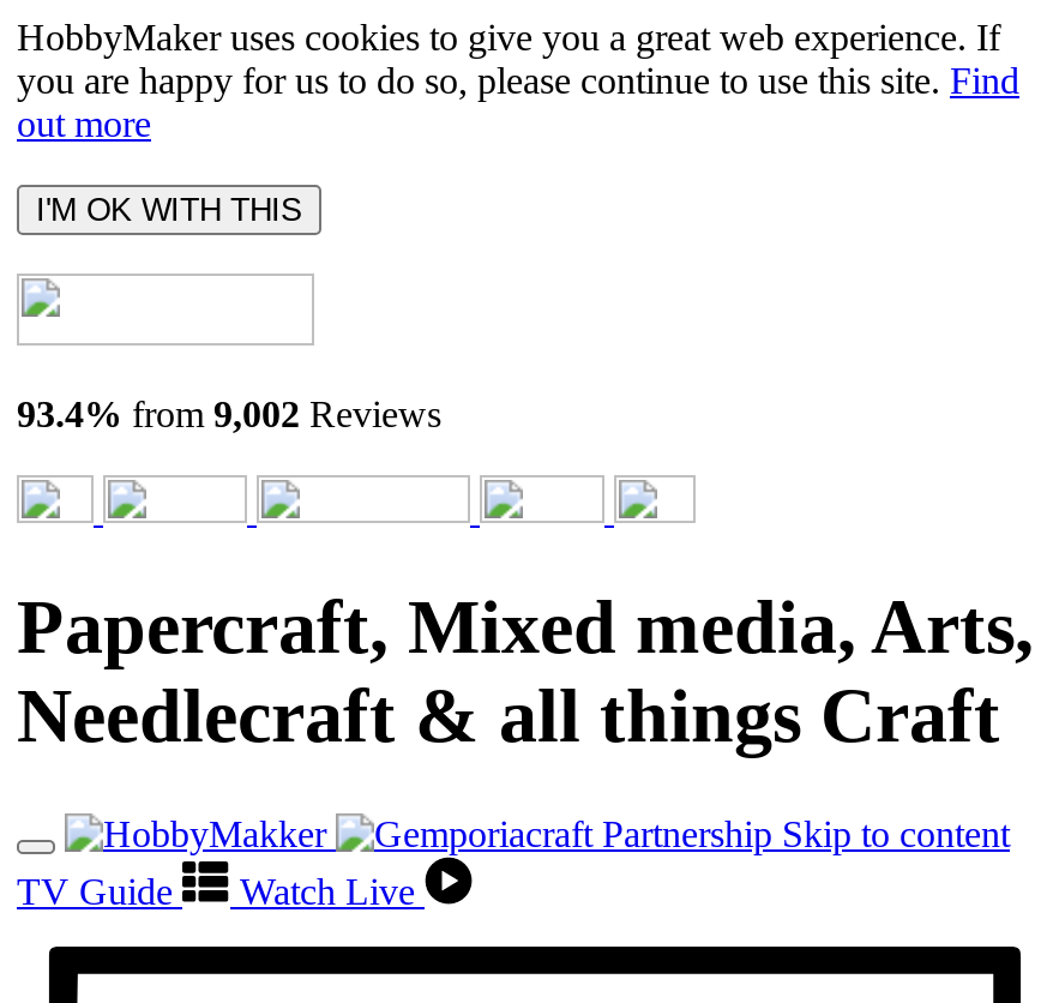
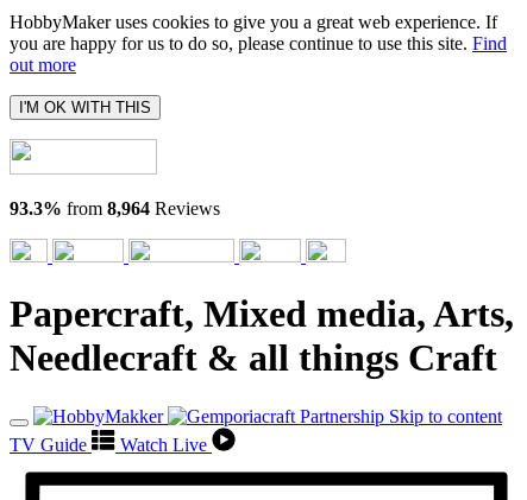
[17,394,441,434] 93.4% from 9,002 Reviews -> [10,198,220,219] 93.3% from 8,964 Reviews

